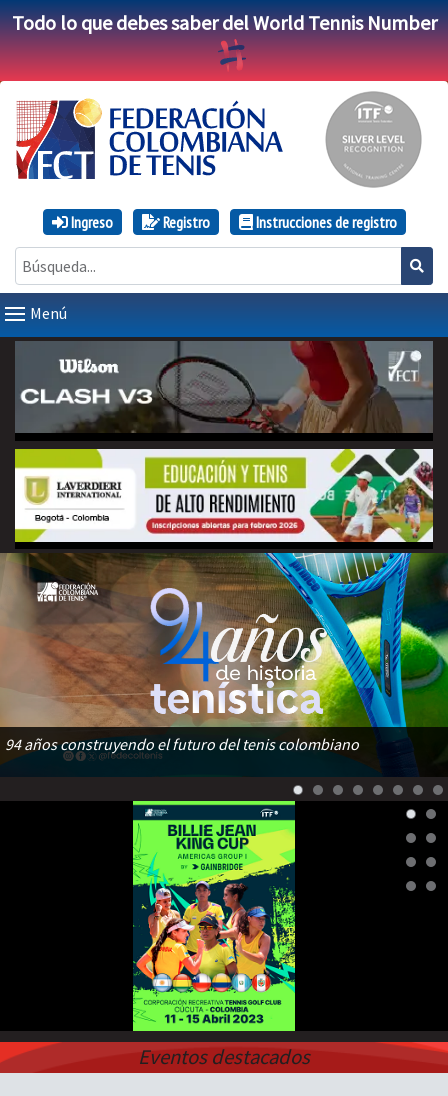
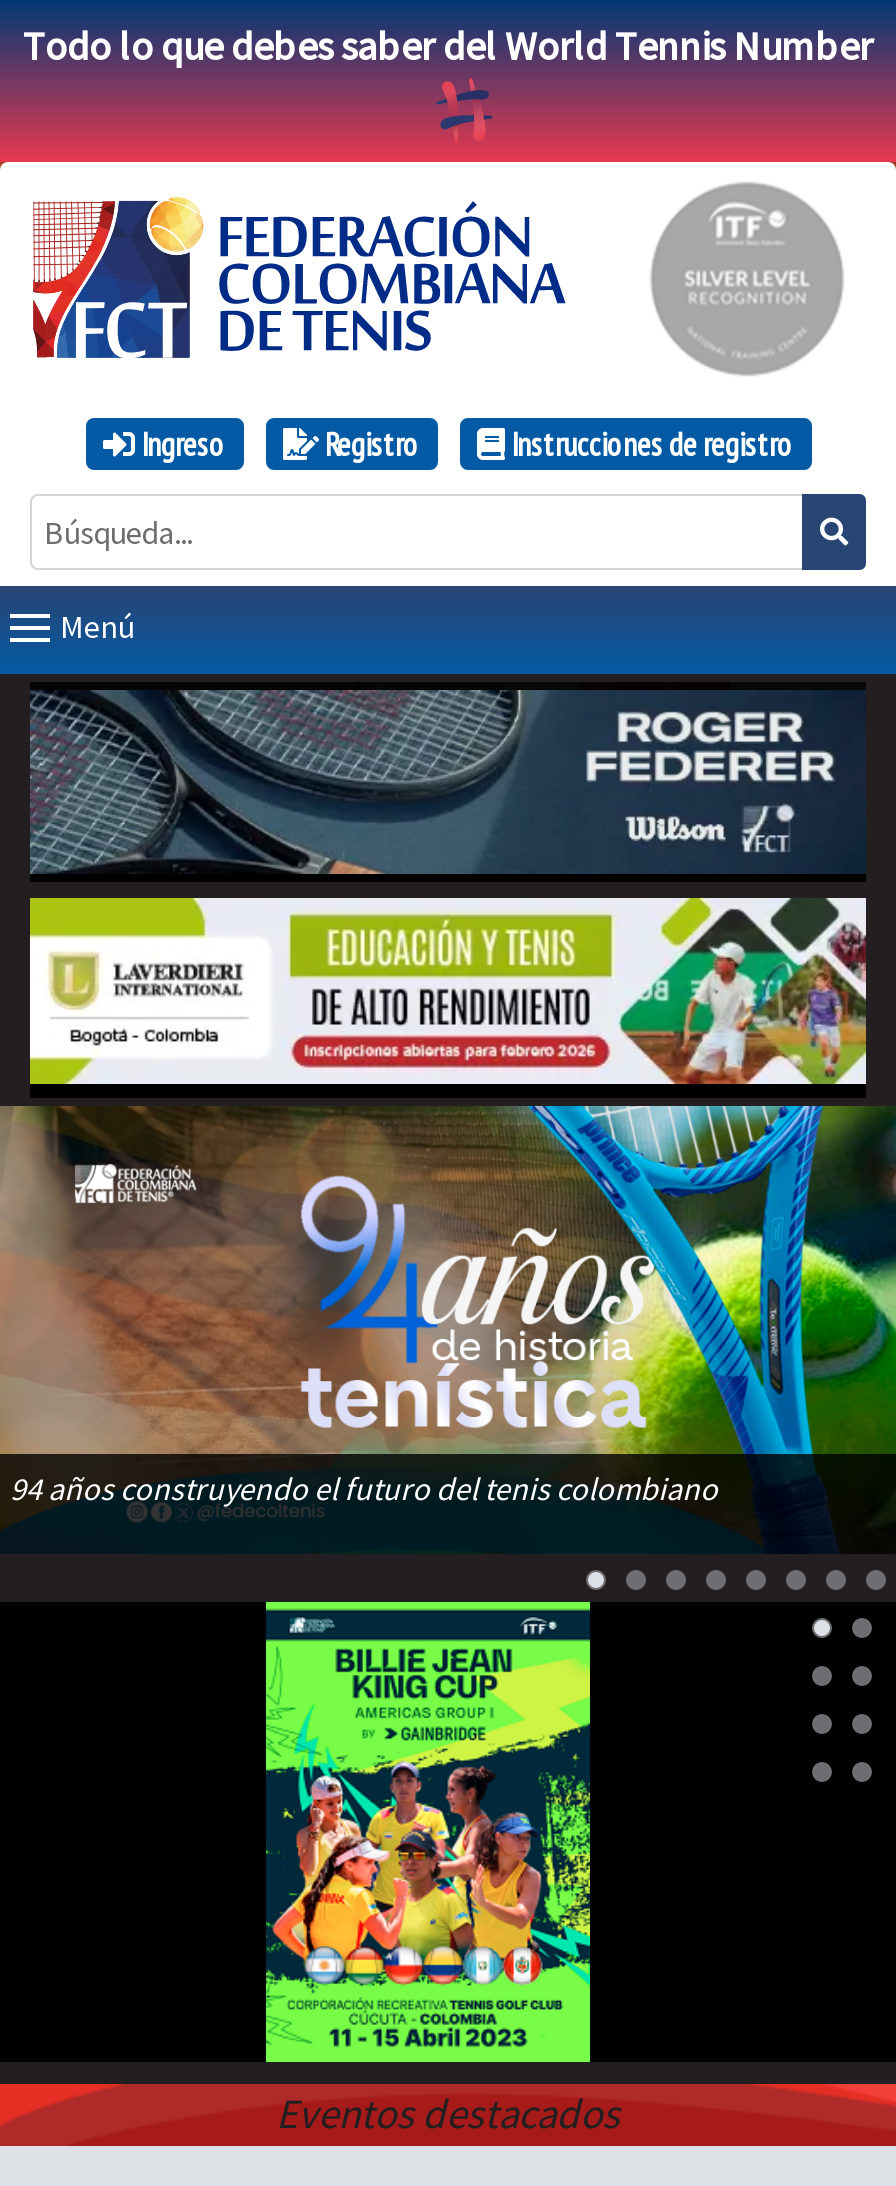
[15,340,433,437] [image] -> [30,682,866,876] [image]

